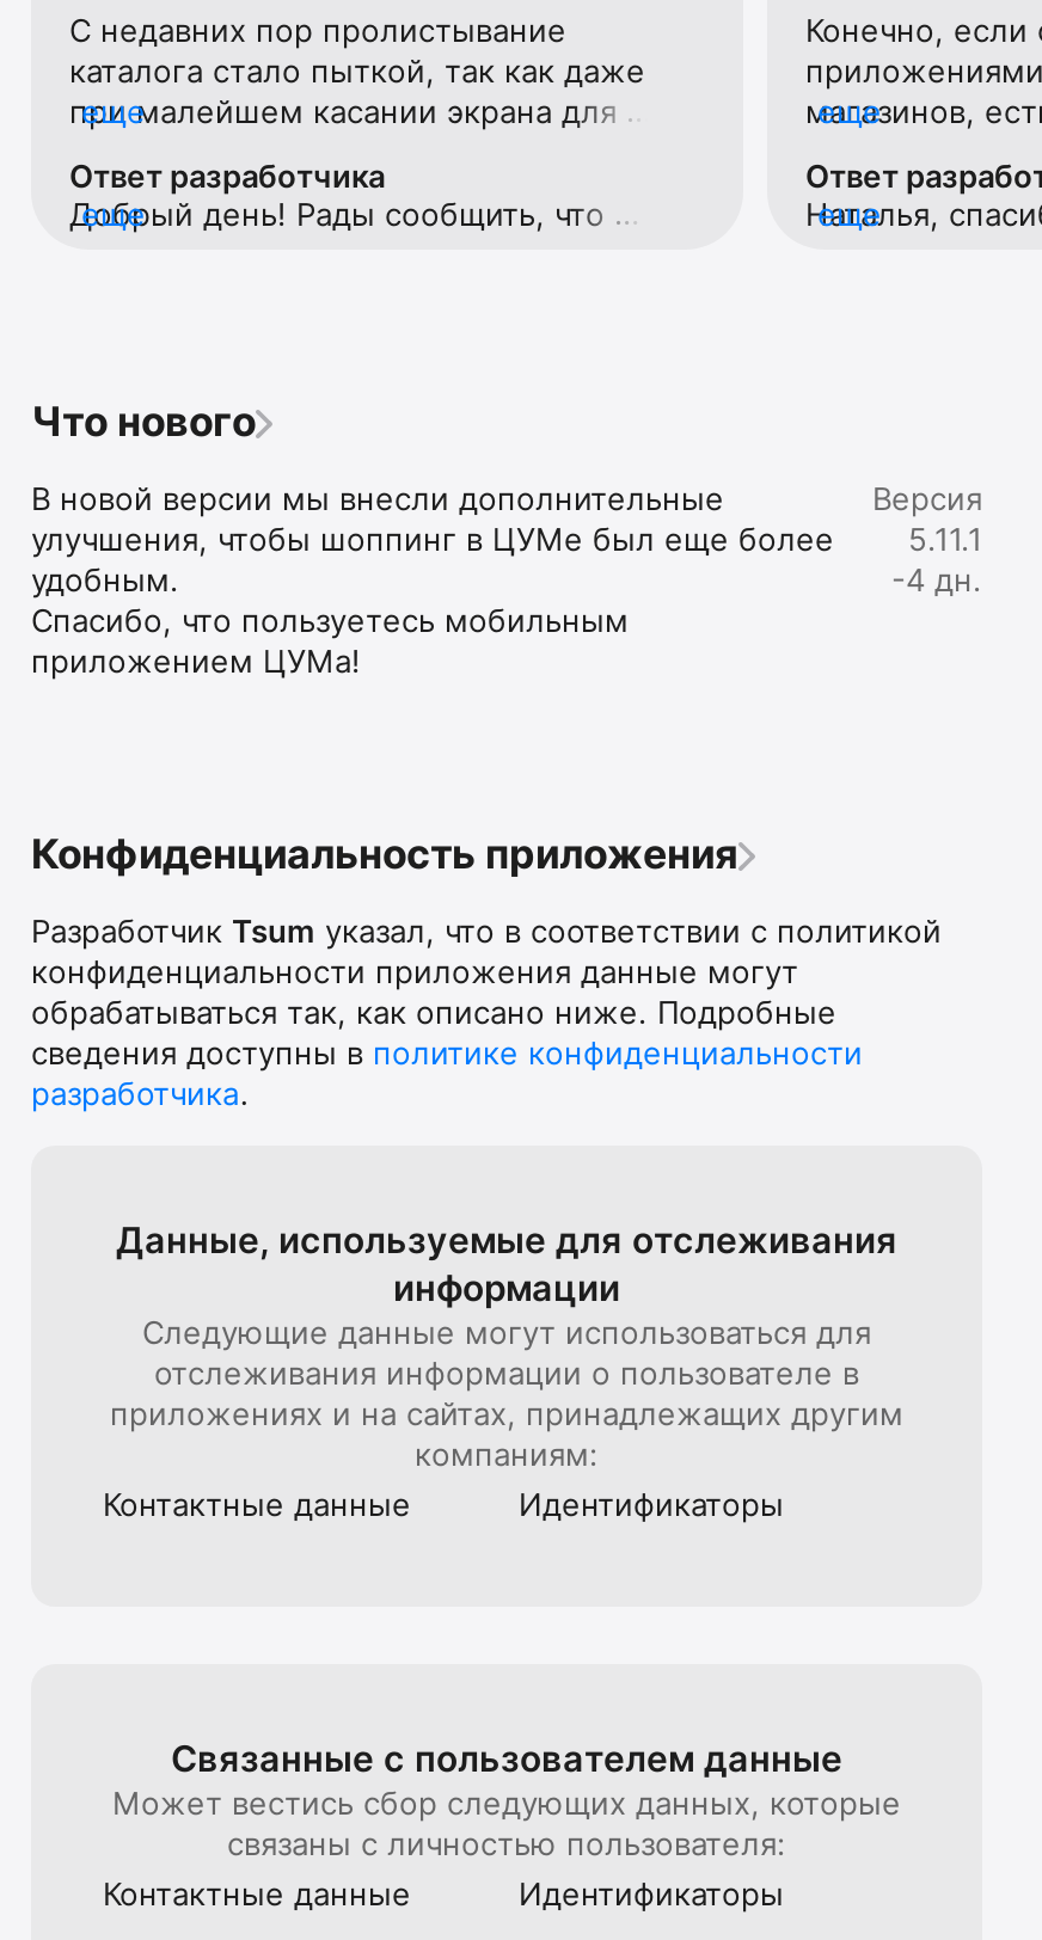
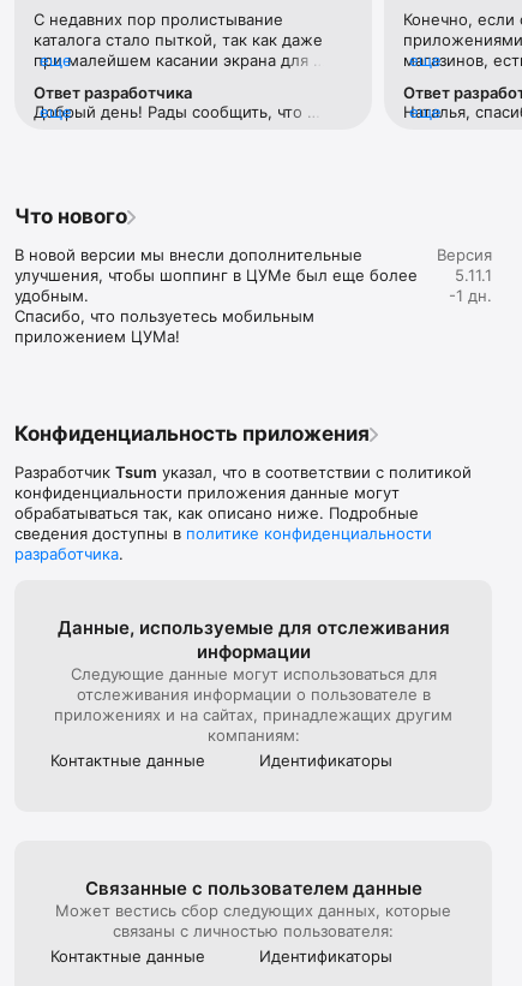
[891,560,982,599] -4 дн. -> [449,286,492,305] -1 дн.

